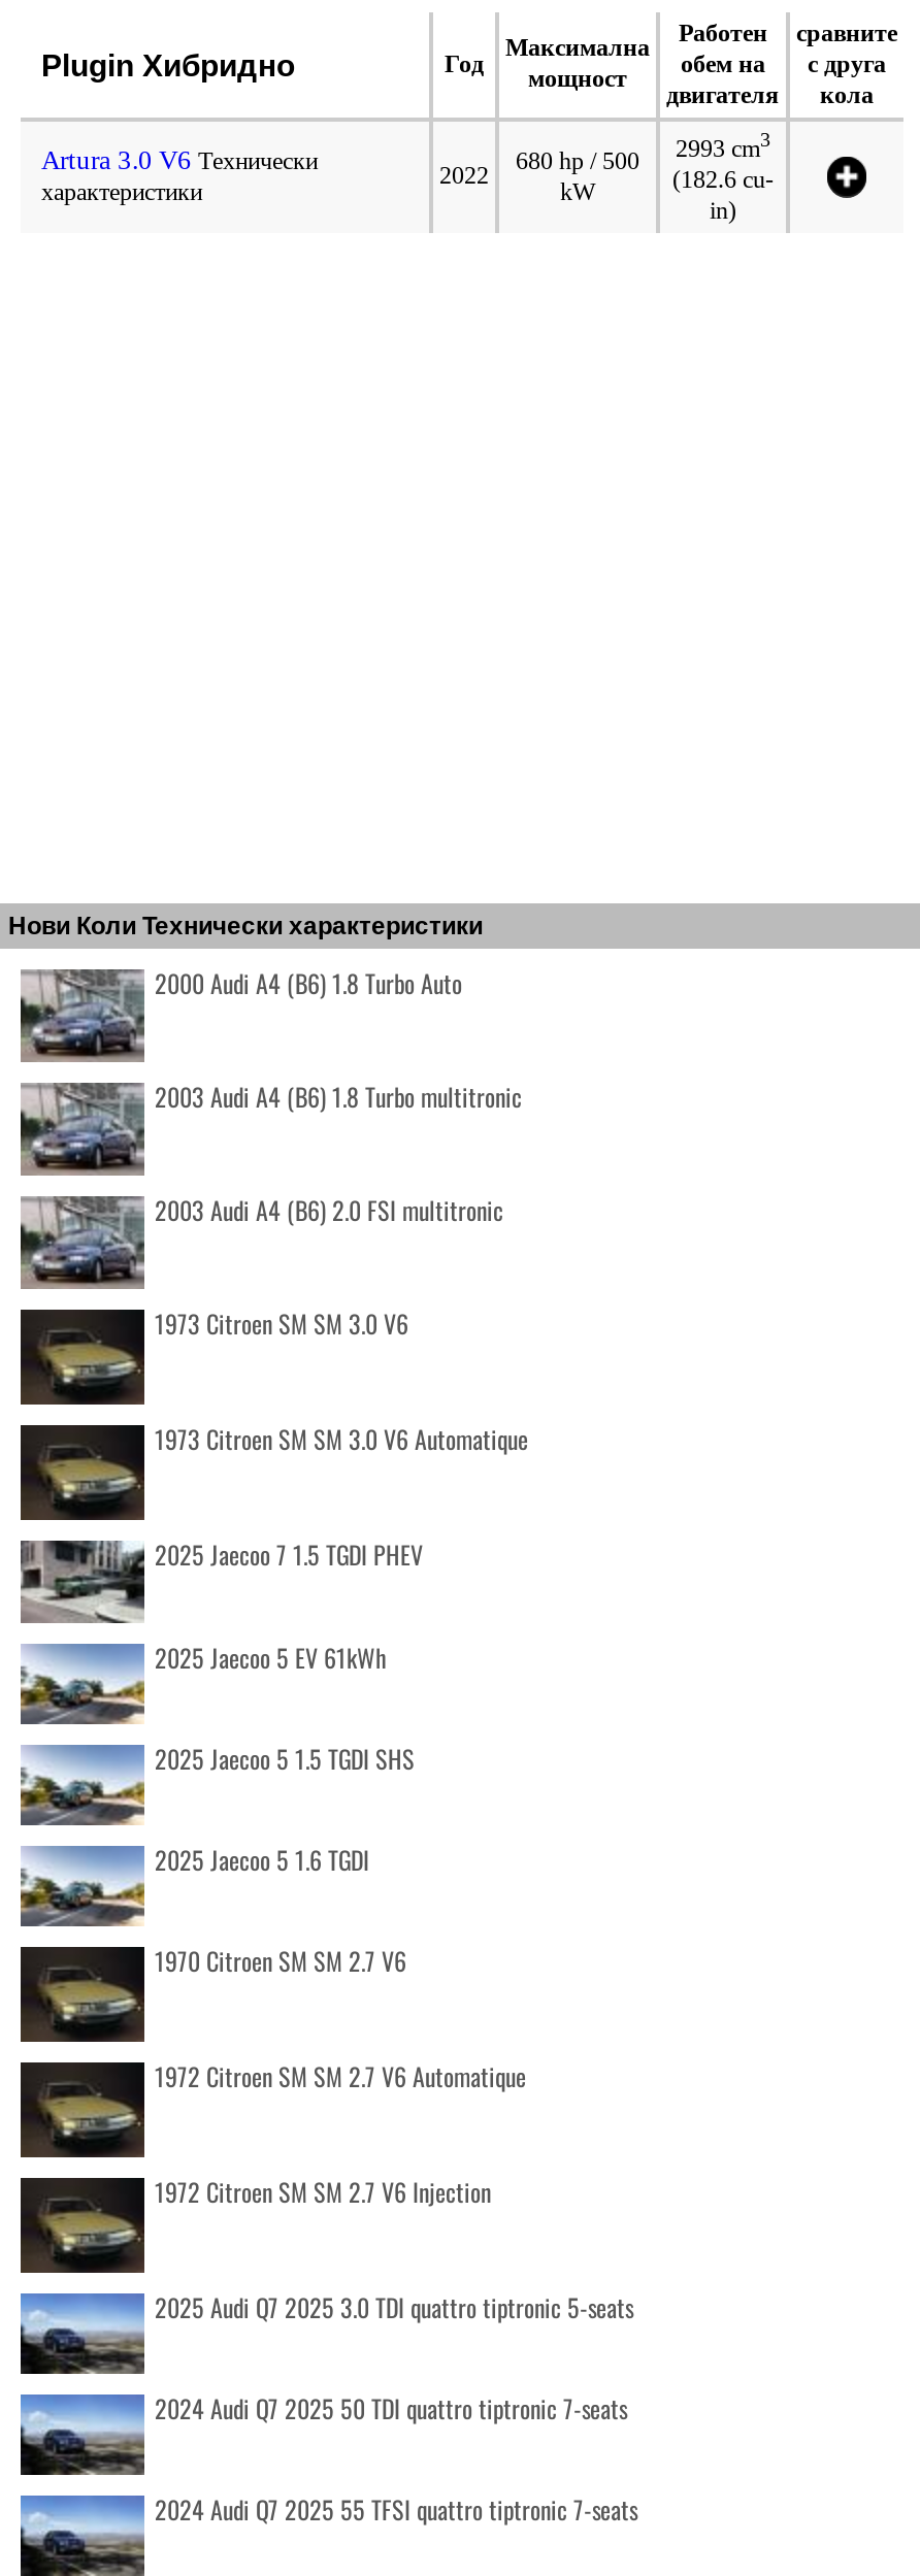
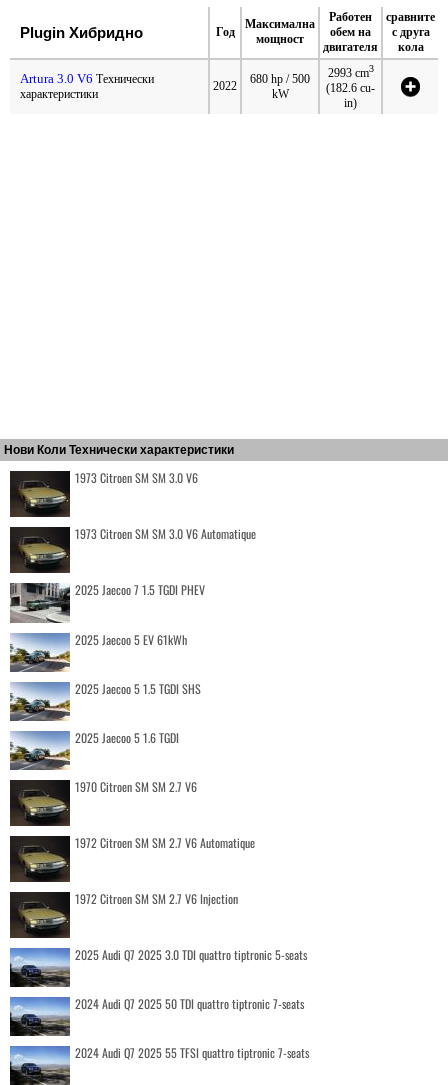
[21,964,522,1226] [image] | 2000 Audi A4 (B6) 1.8 Turbo Auto | 2003 Audi A4 (B6) 1.8 Turbo multitronic | 2003 Audi A4 (B6) 2.0 FSI multitronic -> none
[21,1081,144,1178] [image] -> none
[21,1194,144,1287] [image] -> none

